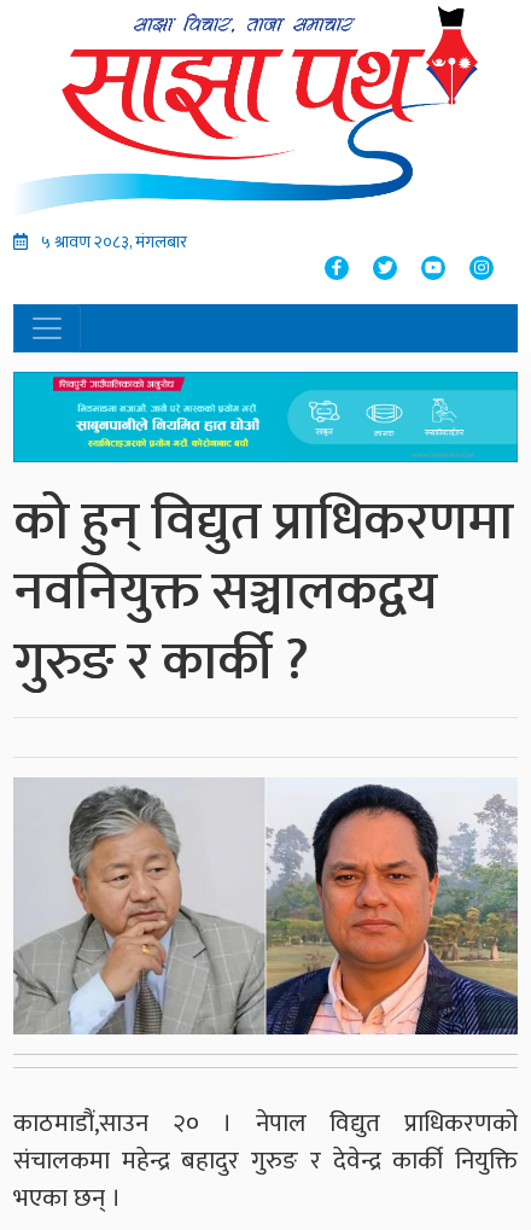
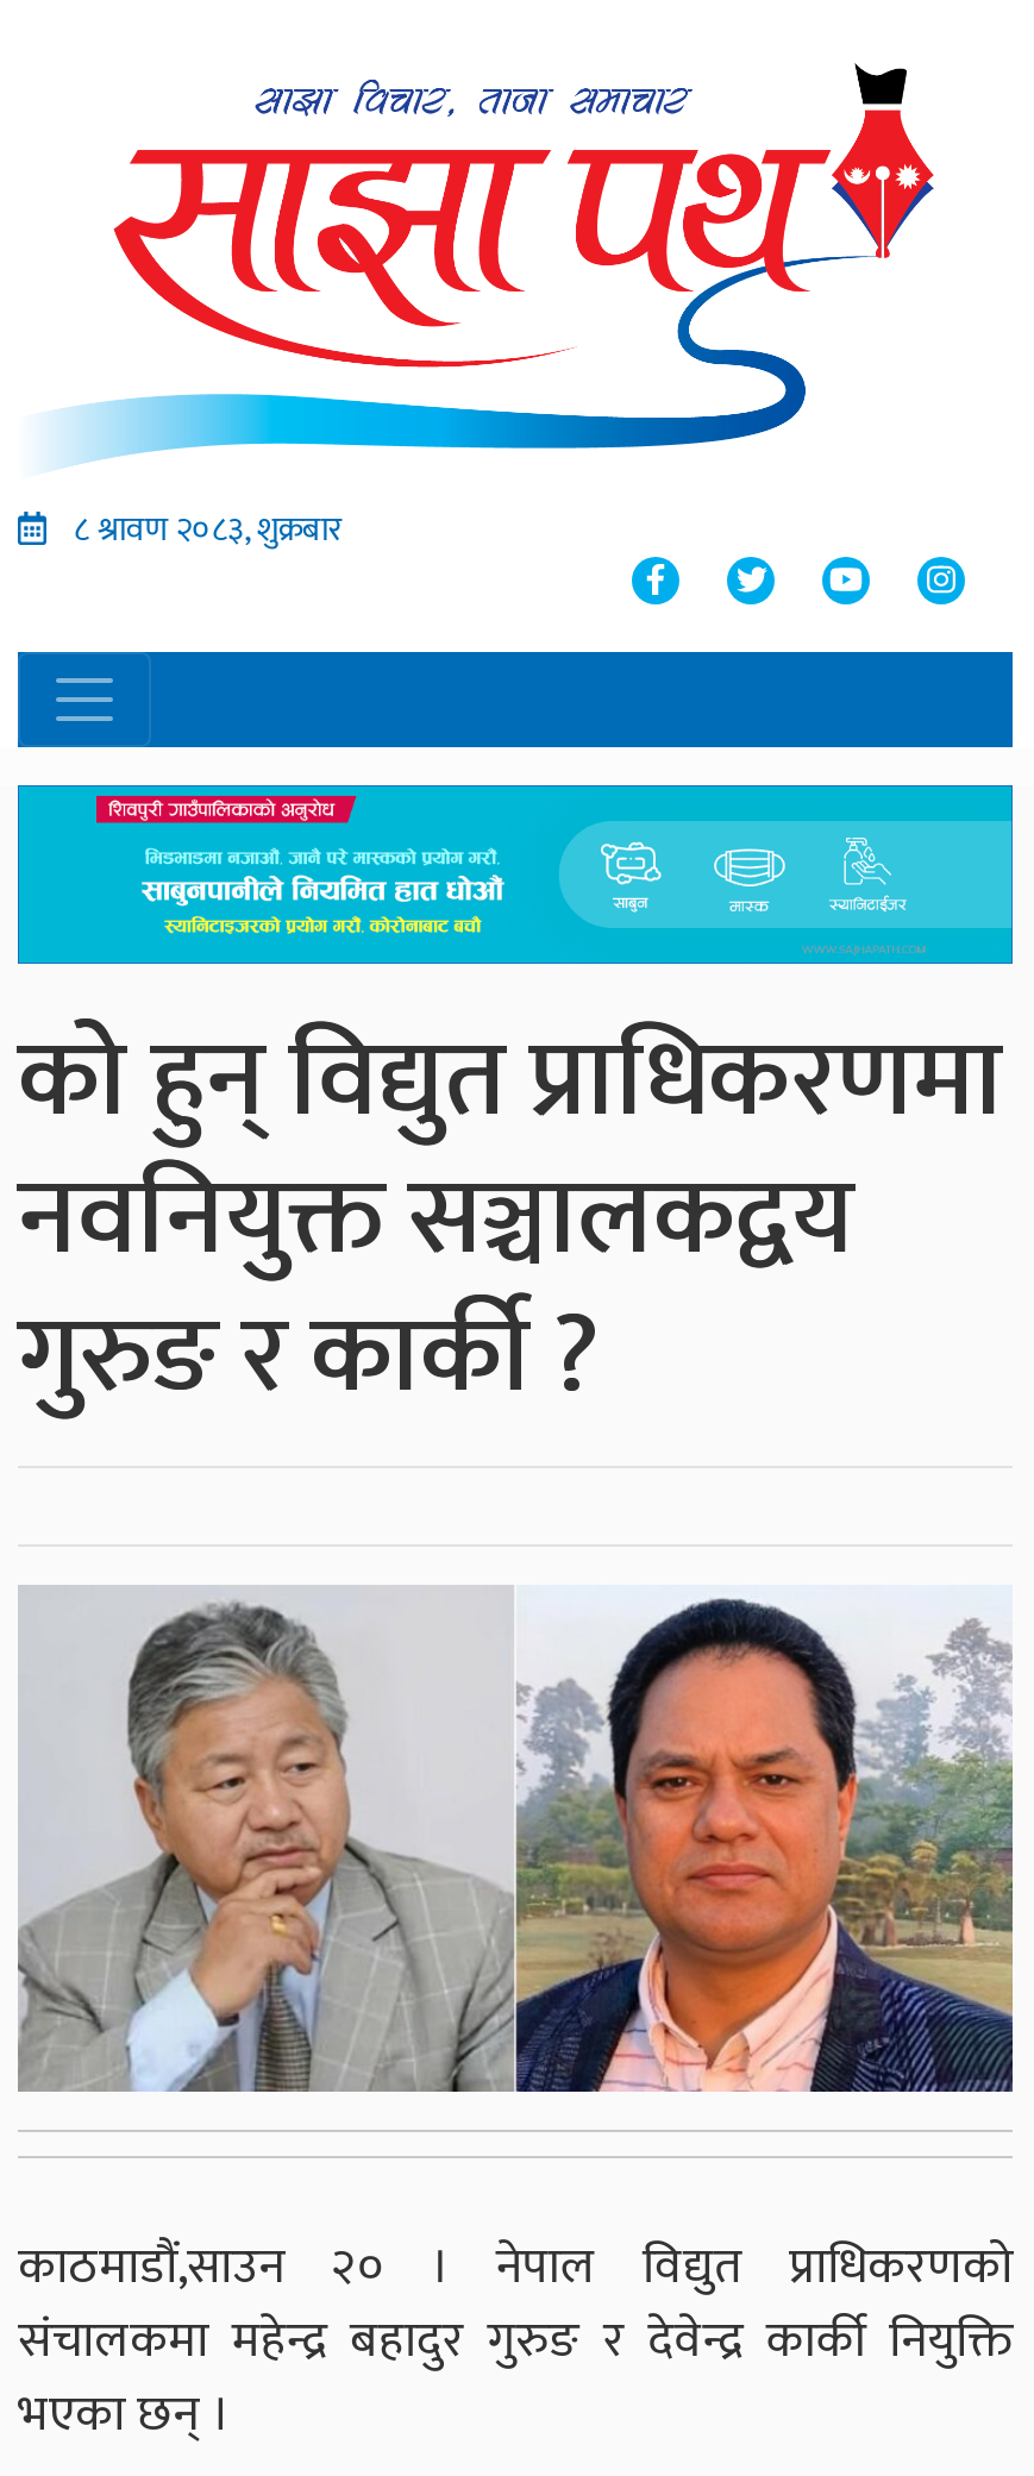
[38,228,187,256] ५ श्रावण २०८३, मंगलबार -> [66,502,342,557] ८ श्रावण २०८३, शुक्रबार

